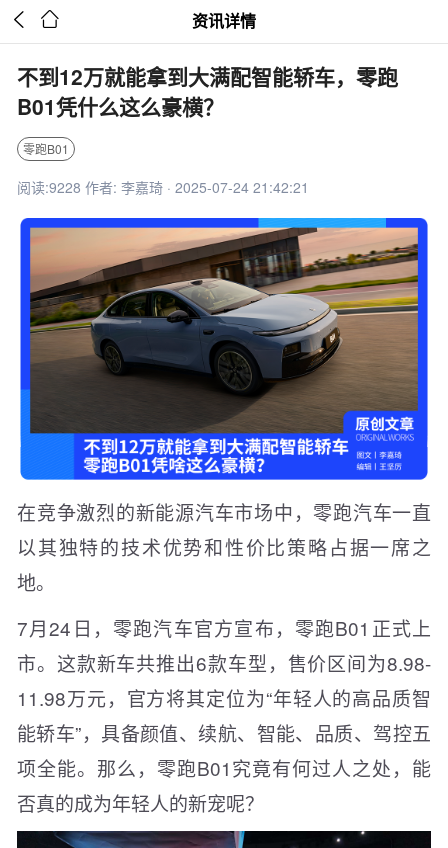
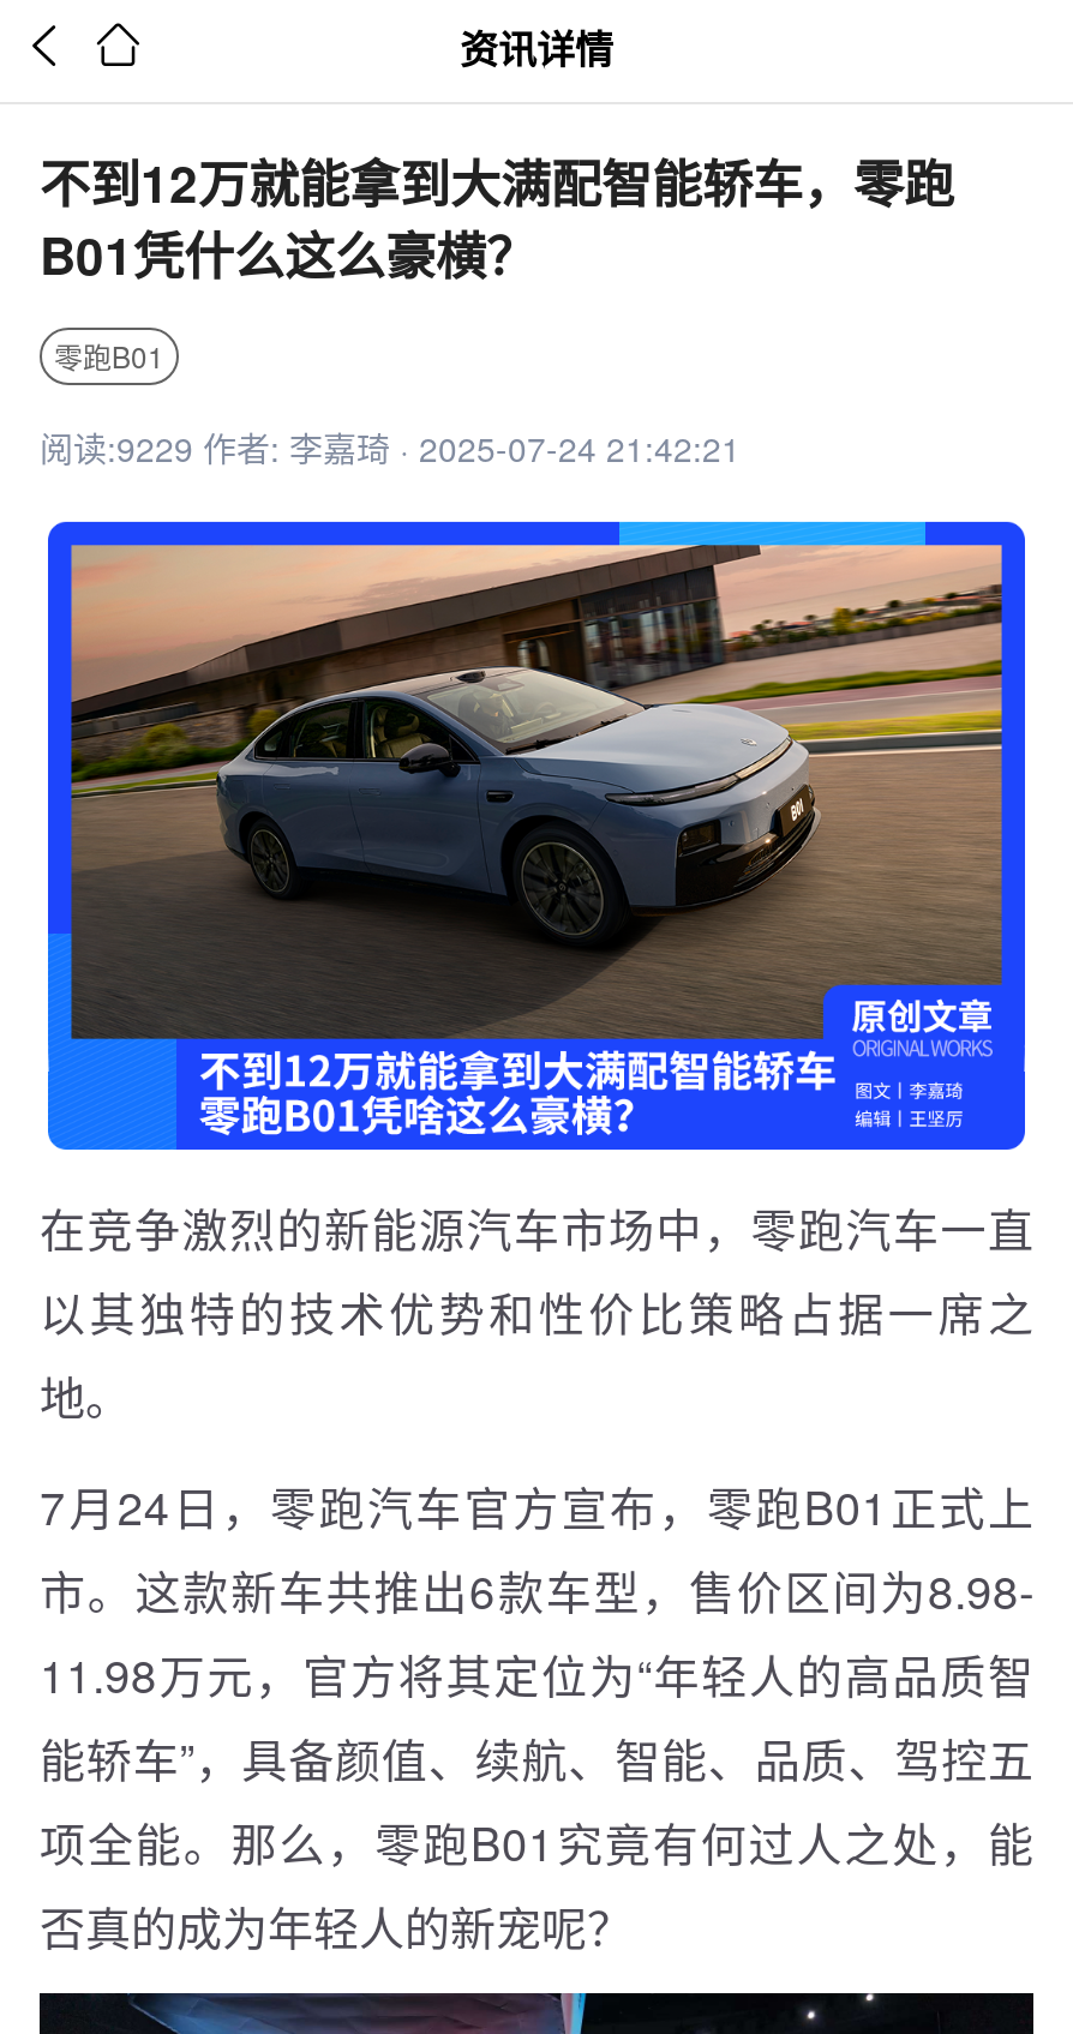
[17,177,309,197] 阅读:9228 作者: 李嘉琦 · 2025-07-24 21:42:21 -> [40,424,741,472] 阅读:9229 作者: 李嘉琦 · 2025-07-24 21:42:21

